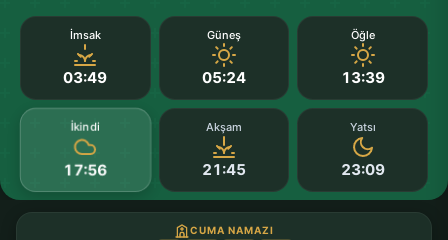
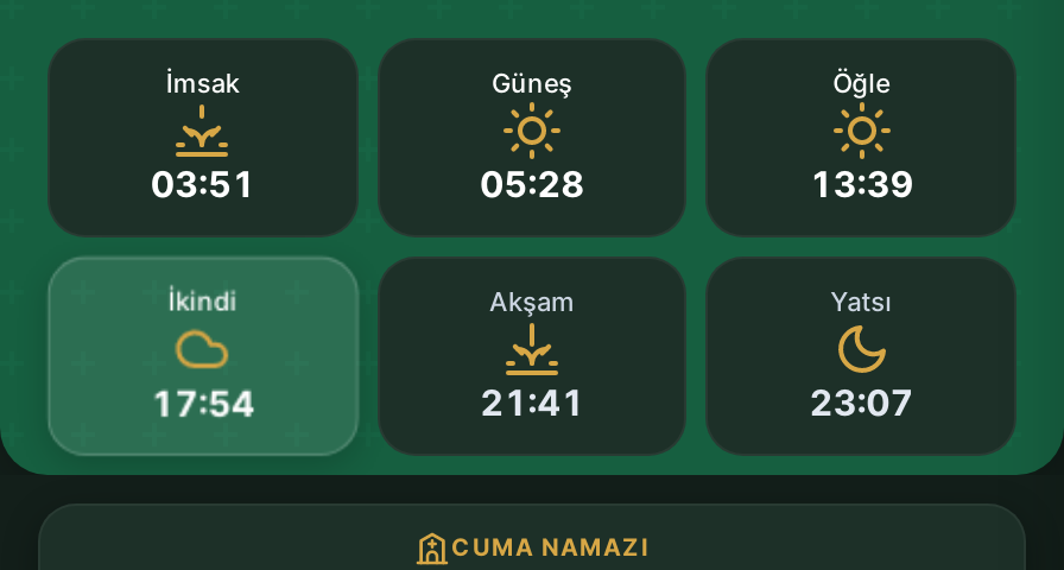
[63,68,107,87] 03:49 -> [150,161,255,206] 03:51
[202,68,246,87] 05:24 -> [480,161,584,206] 05:28
[63,160,108,179] 17:56 -> [150,380,255,425] 17:54
[202,160,246,179] 21:45 -> [480,380,584,425] 21:41
[341,160,385,179] 23:09 -> [809,380,913,425] 23:07

